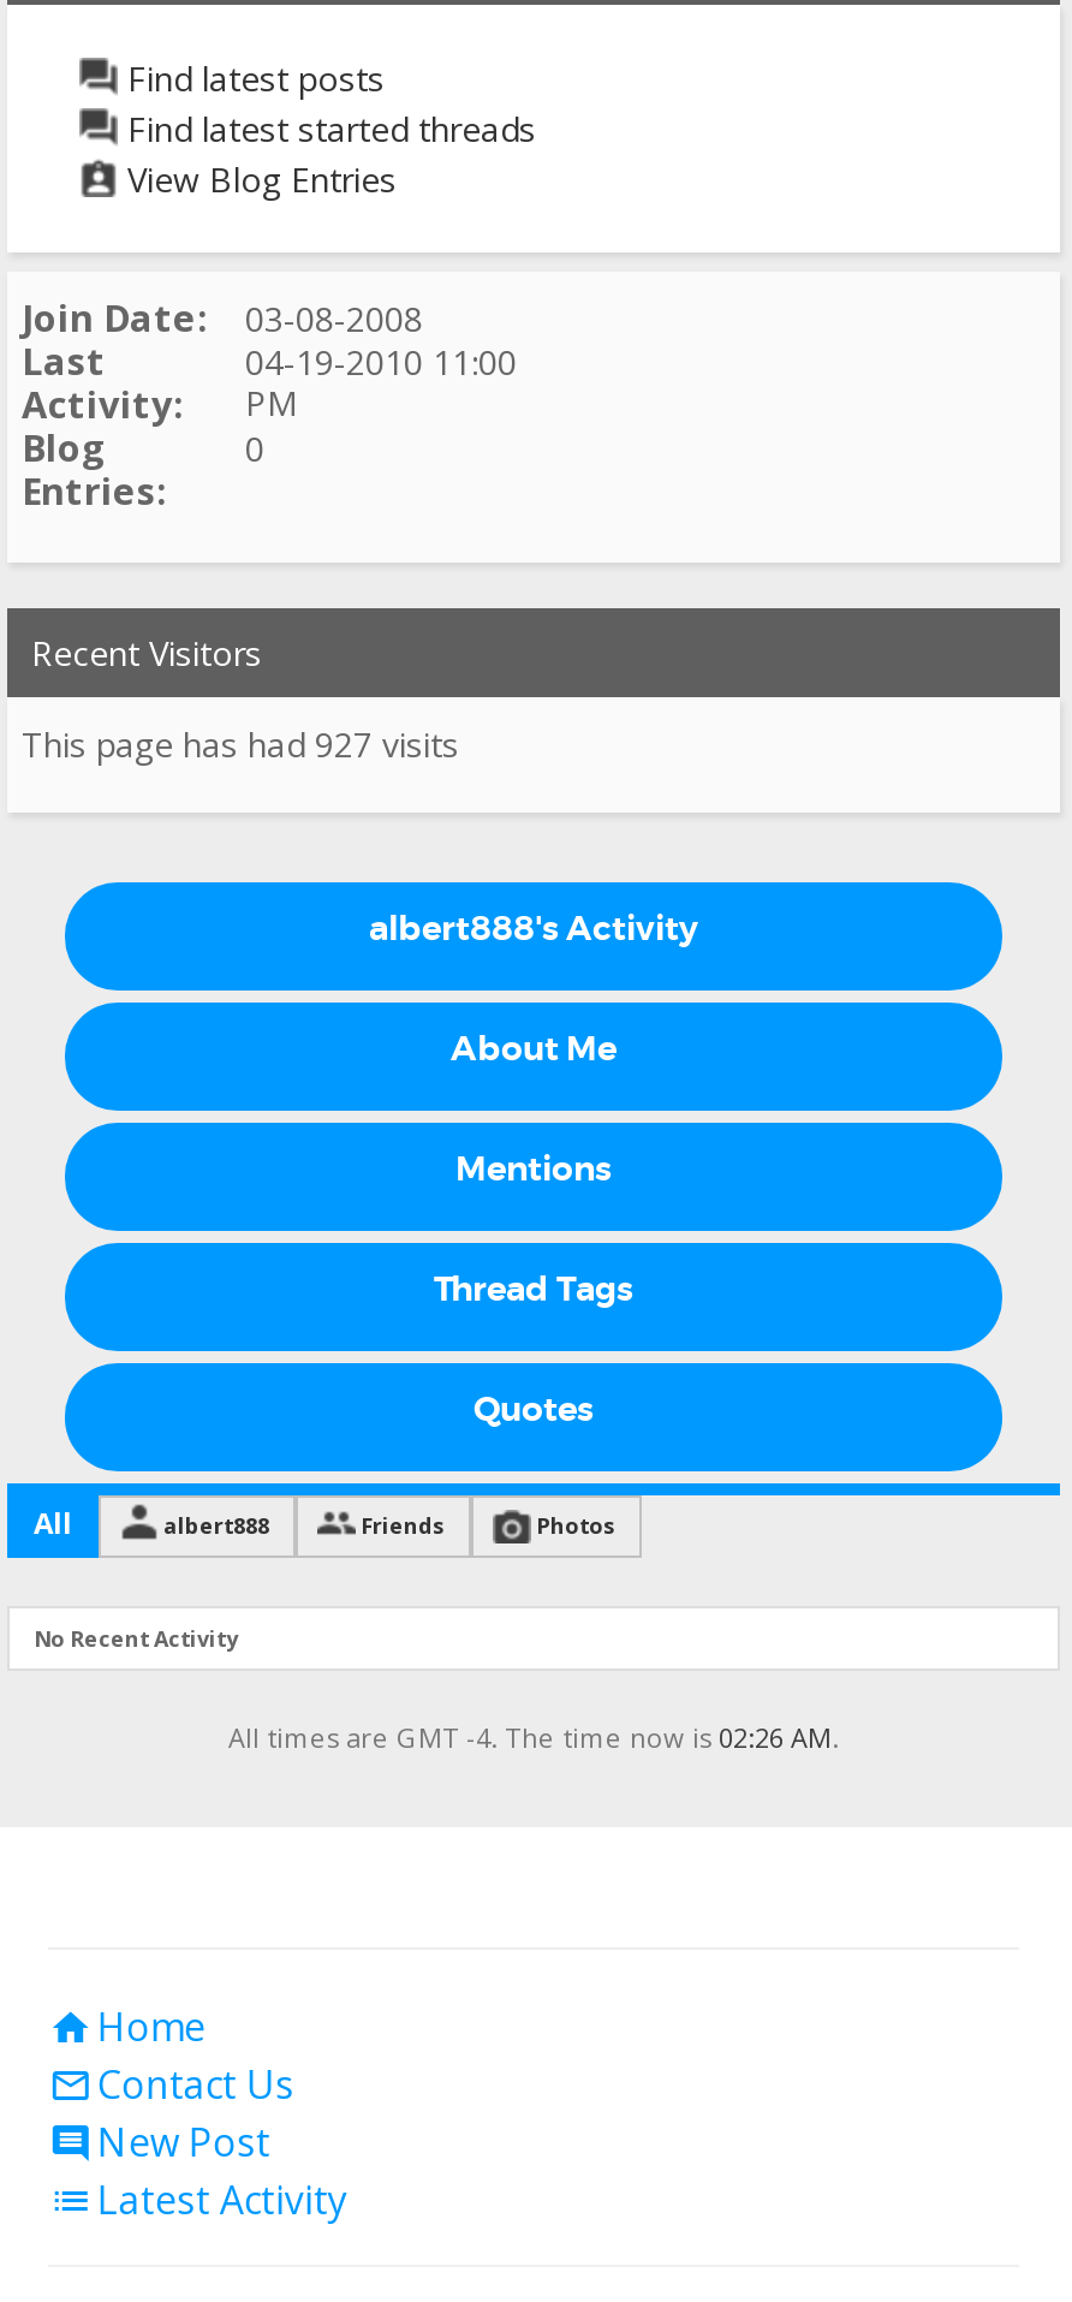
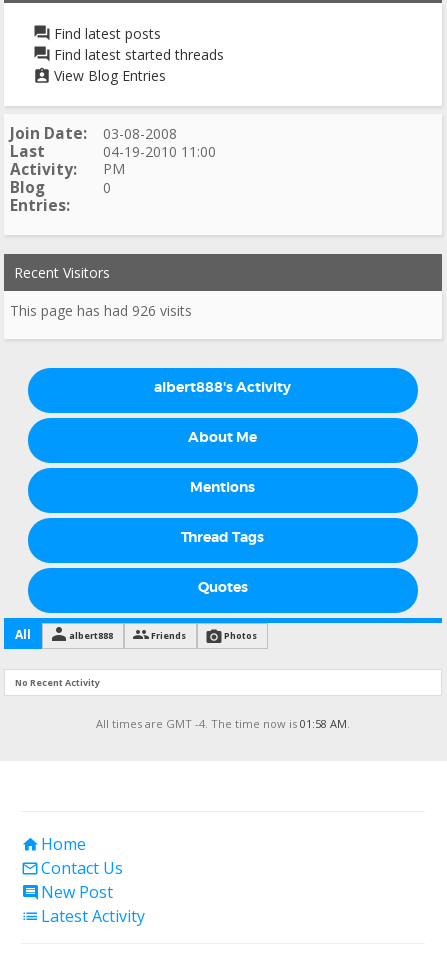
[22,722,459,767] This page has had 927 visits -> [10,301,192,320] This page has had 926 visits
[228,1719,839,1756] All times are GMT -4. The time now is 02:26 AM. -> [96,716,350,731] All times are GMT -4. The time now is 01:58 AM.

